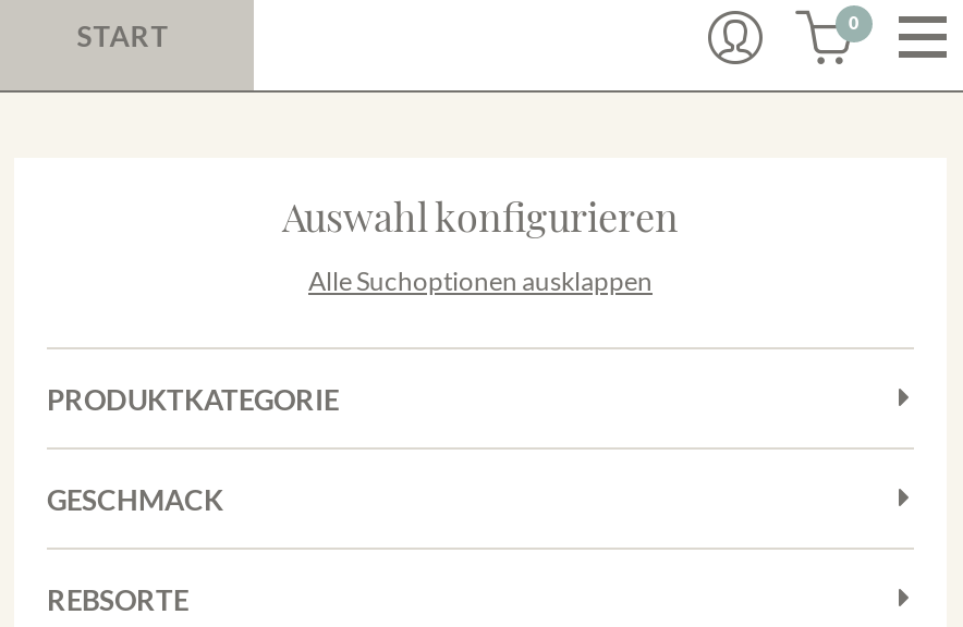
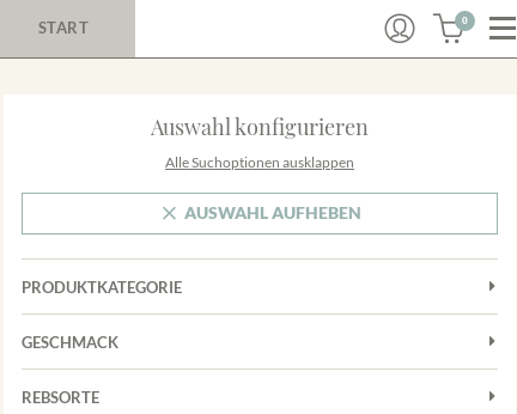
none -> [184,202,361,223] AUSWAHL AUFHEBEN

